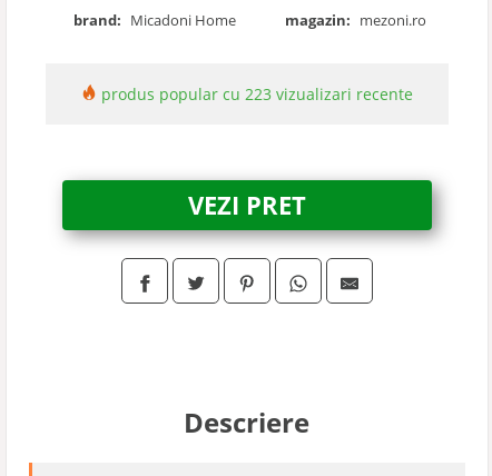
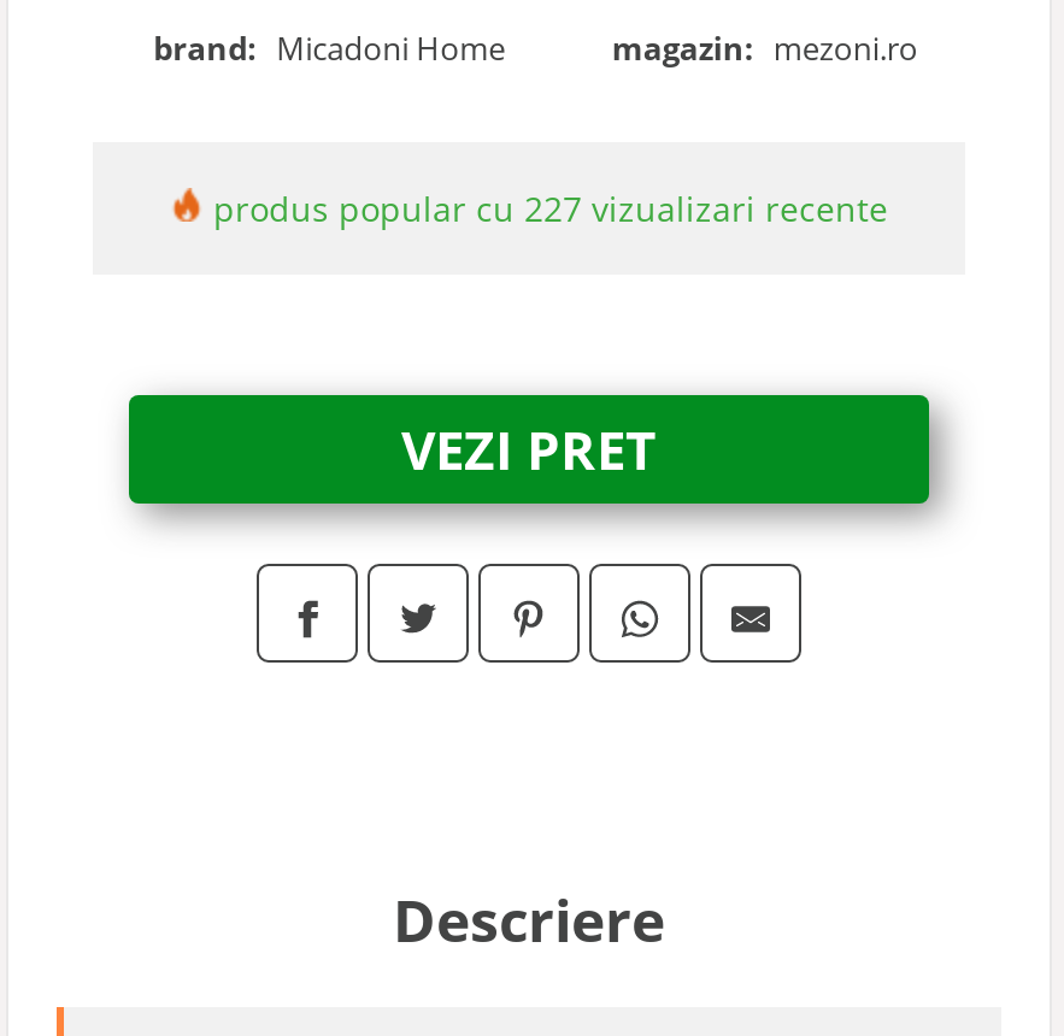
[97,83,413,105] produs popular cu 223 vizualizari recente -> [204,186,888,231] produs popular cu 227 vizualizari recente

